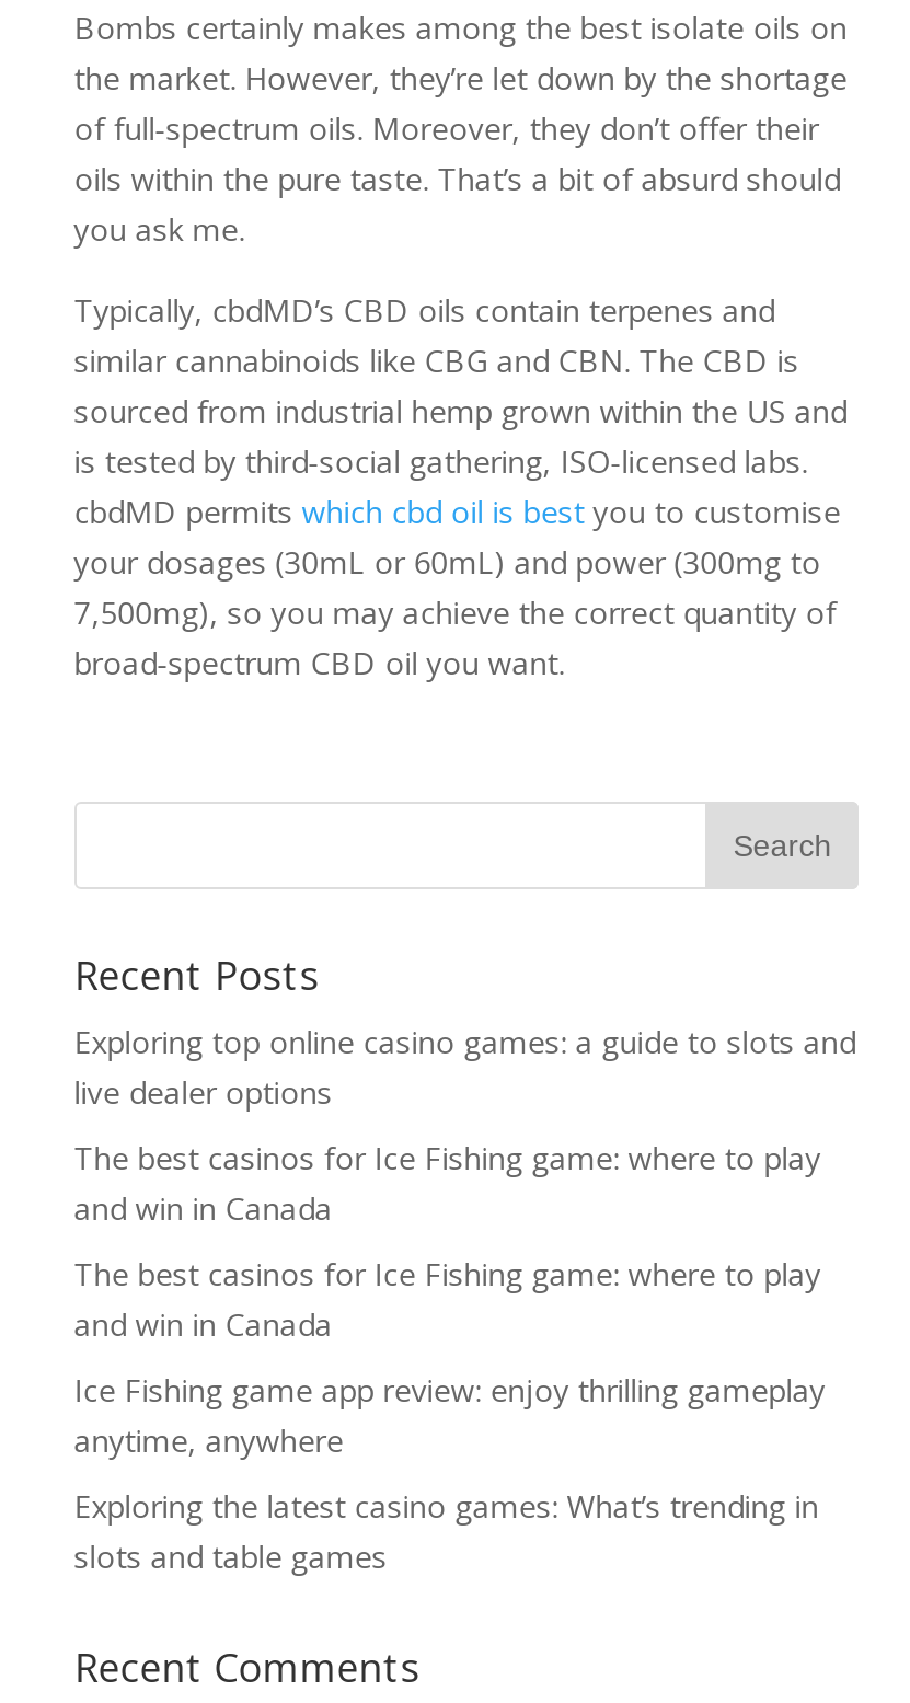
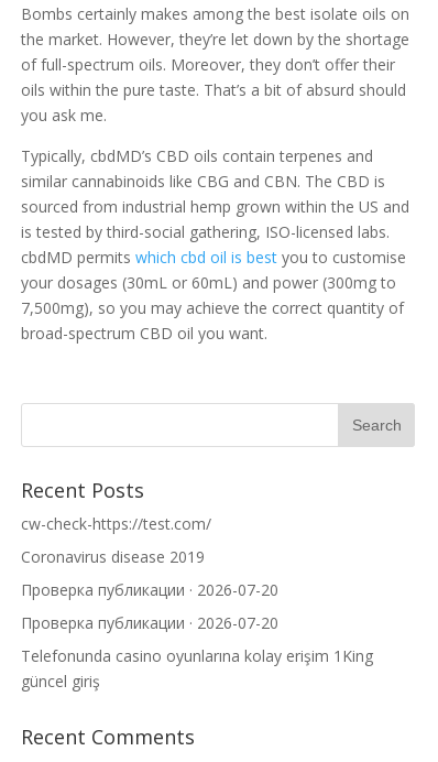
[74,1021,856,1113] Exploring top online casino games: a guide to slots and | live dealer options -> [21,513,211,534] cw-check-https://test.com/
[74,1137,821,1229] The best casinos for Ice Fishing game: where to play | and win in Canada -> [21,546,204,567] Coronavirus disease 2019
[74,1253,821,1345] The best casinos for Ice Fishing game: where to play | and win in Canada -> [21,579,278,600] Проверка публикации · 2026-07-20
[74,1369,825,1461] Ice Fishing game app review: enjoy thrilling gameplay | anytime, anywhere -> [21,612,278,633] Проверка публикации · 2026-07-20
[74,1485,819,1577] Exploring the latest casino games: What’s trending in | slots and table games -> [21,645,373,692] Telefonunda casino oyunlarına kolay erişim 1King | güncel giriş

